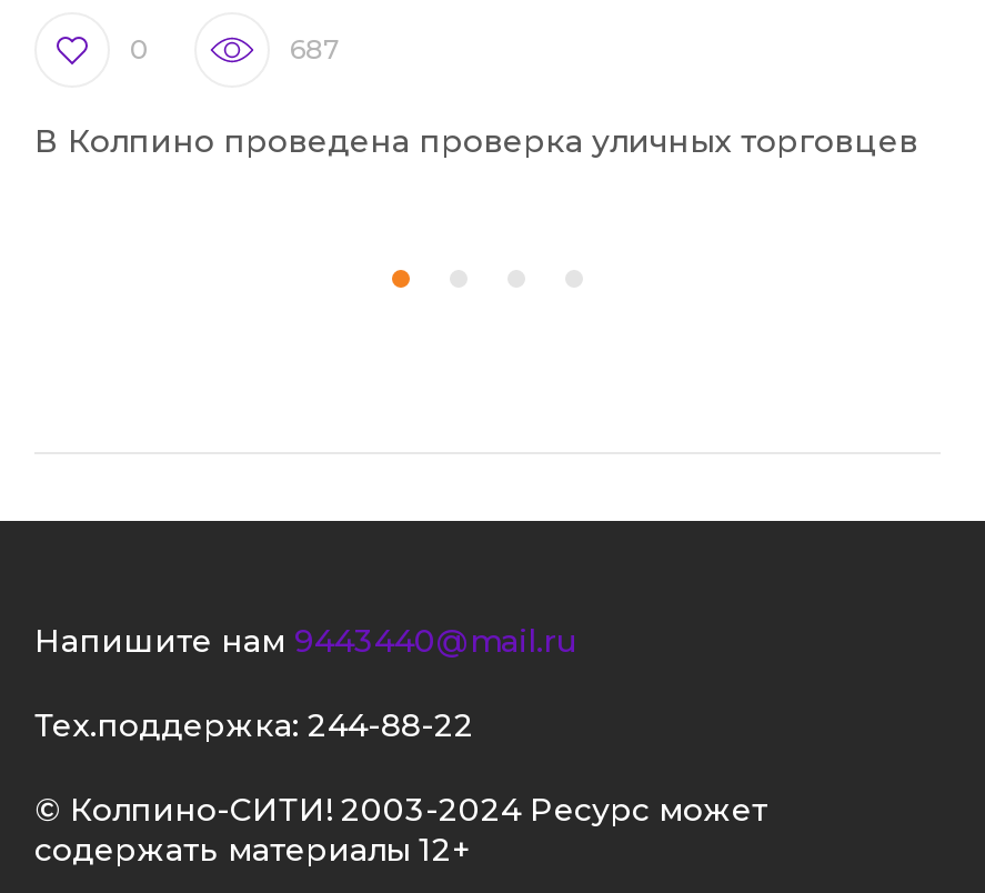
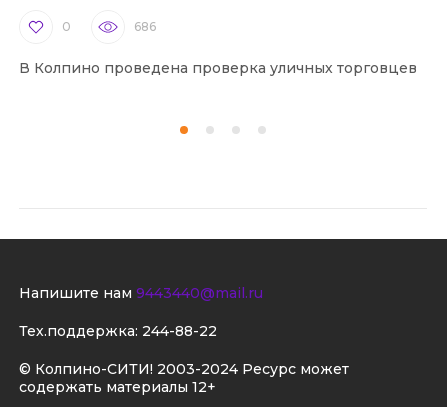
[290,33,341,66] 687 -> [134,19,156,34] 686

